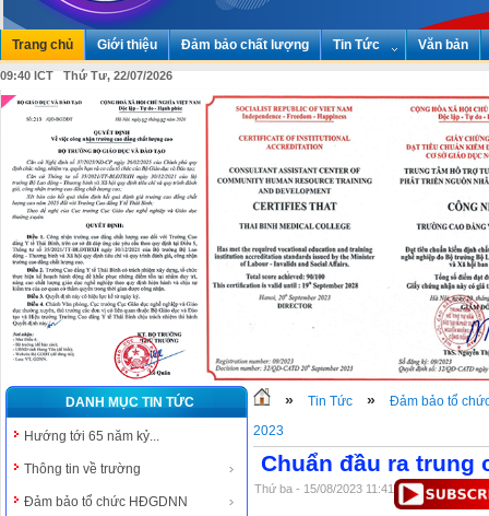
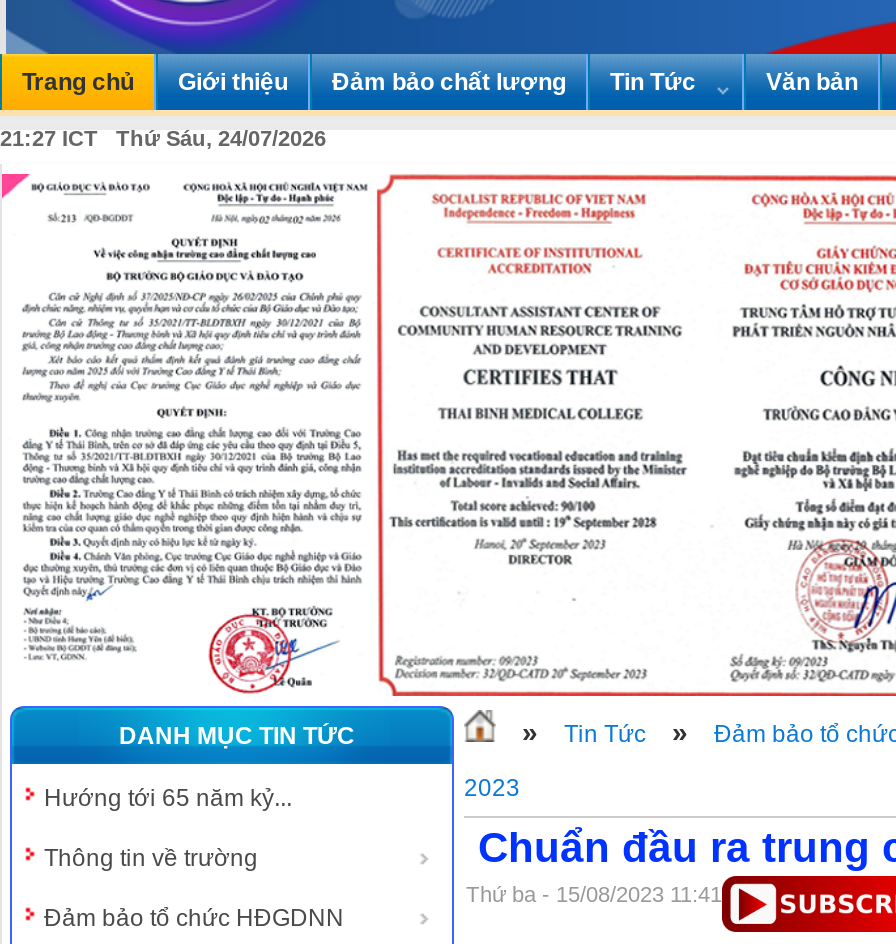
[0,69,172,82] 09:40 ICT Thứ Tư, 22/07/2026 -> [0,126,326,150] 21:27 ICT Thứ Sáu, 24/07/2026

